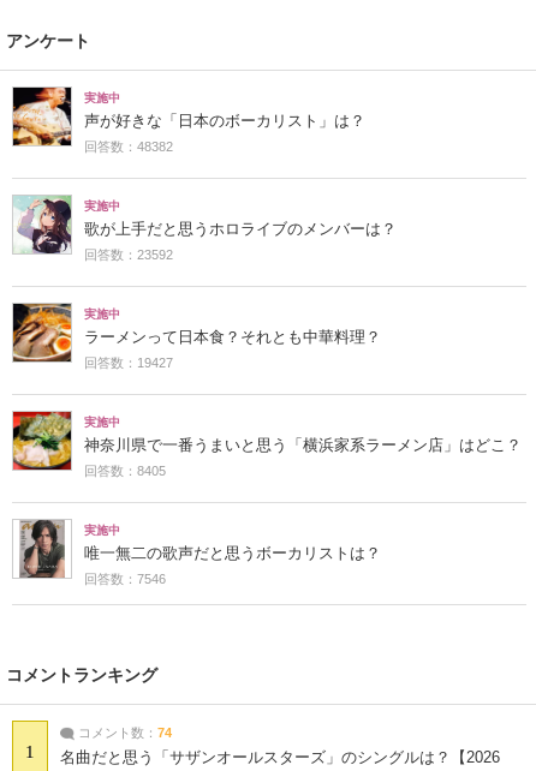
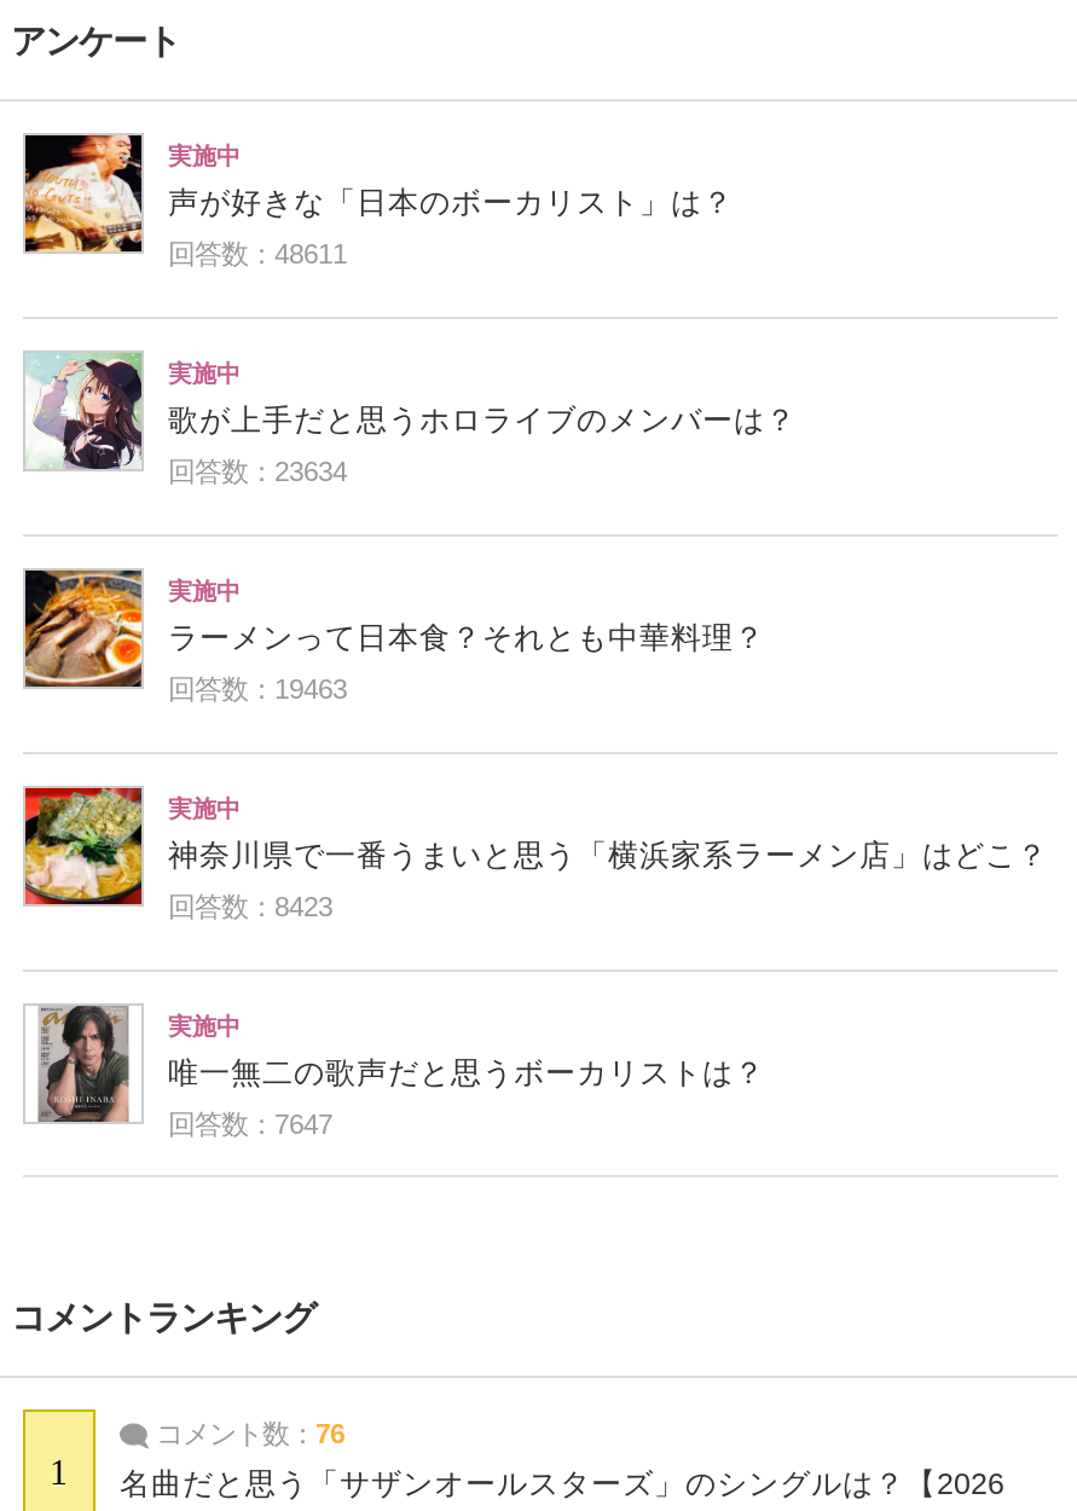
[84,139,173,153] 回答数：48382 -> [168,239,347,268] 回答数：48611
[84,247,173,262] 回答数：23592 -> [168,456,347,485] 回答数：23634
[84,355,173,370] 回答数：19427 -> [168,674,347,703] 回答数：19463
[84,463,166,478] 回答数：8405 -> [168,892,332,921] 回答数：8423
[84,571,166,586] 回答数：7546 -> [168,1109,332,1138] 回答数：7647
[75,725,172,740] コメント数：74 -> [149,1419,344,1448] コメント数：76

